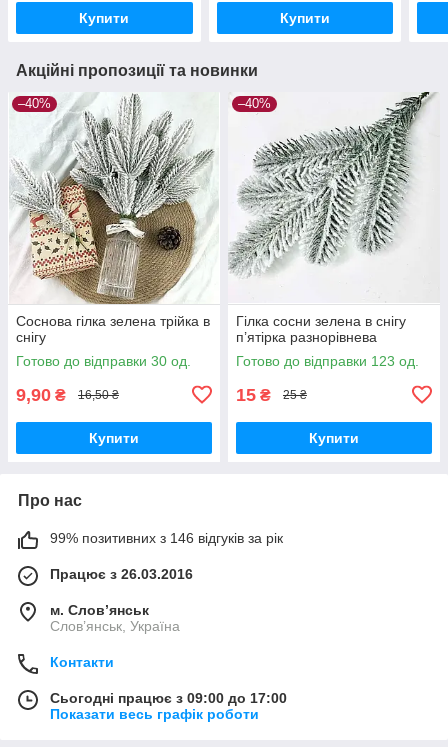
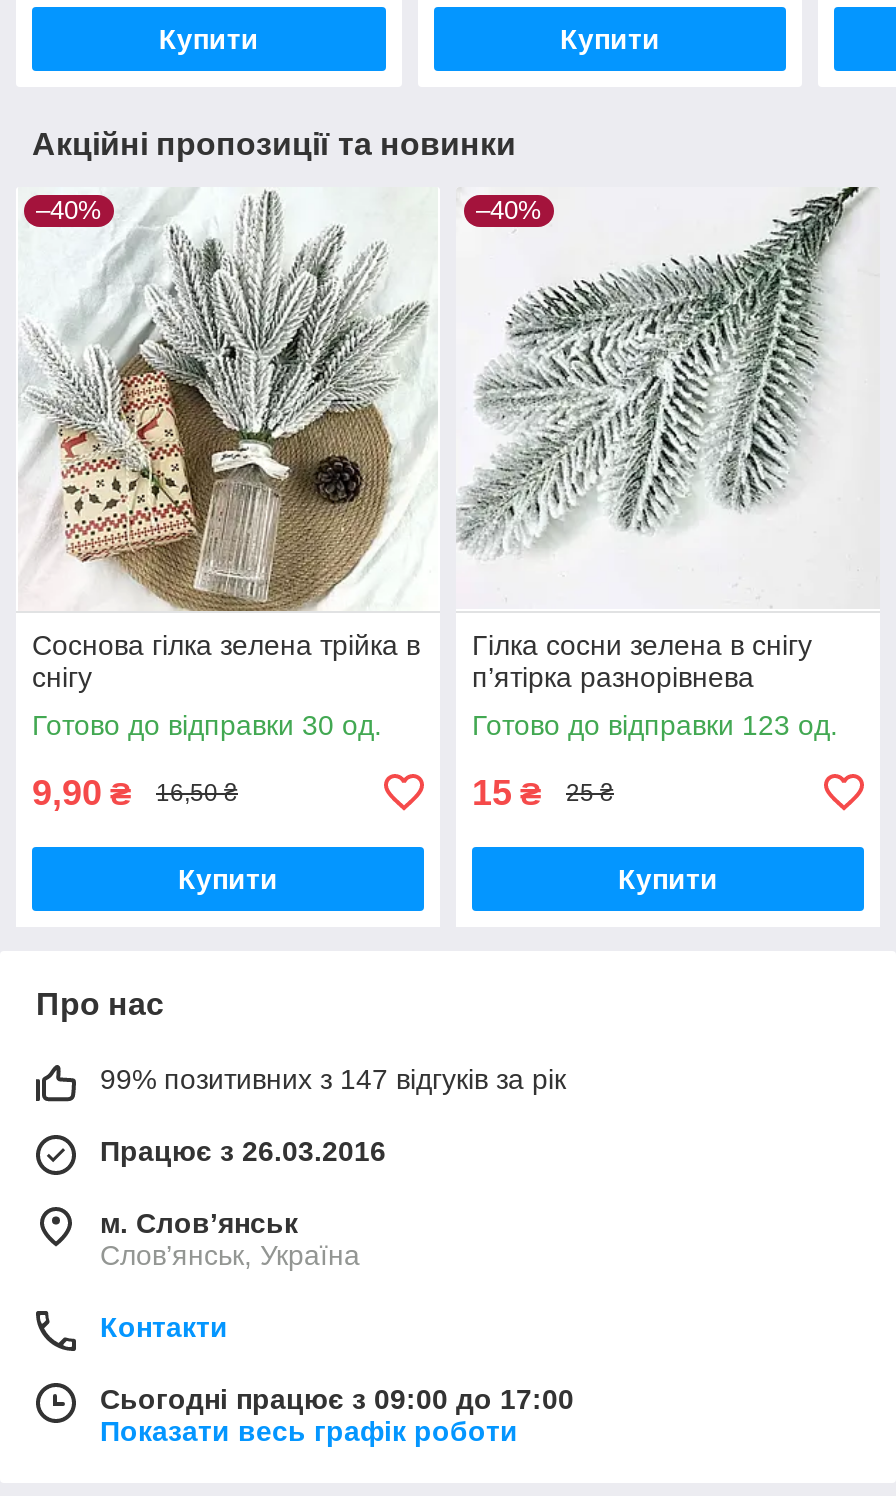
[50,530,283,546] 99% позитивних з 146 відгуків за рік -> [100,1063,566,1095] 99% позитивних з 147 відгуків за рік

